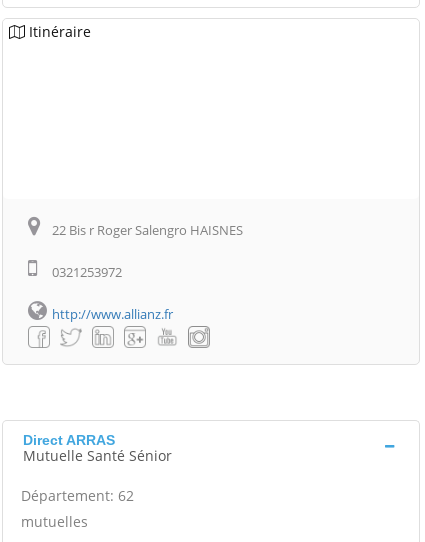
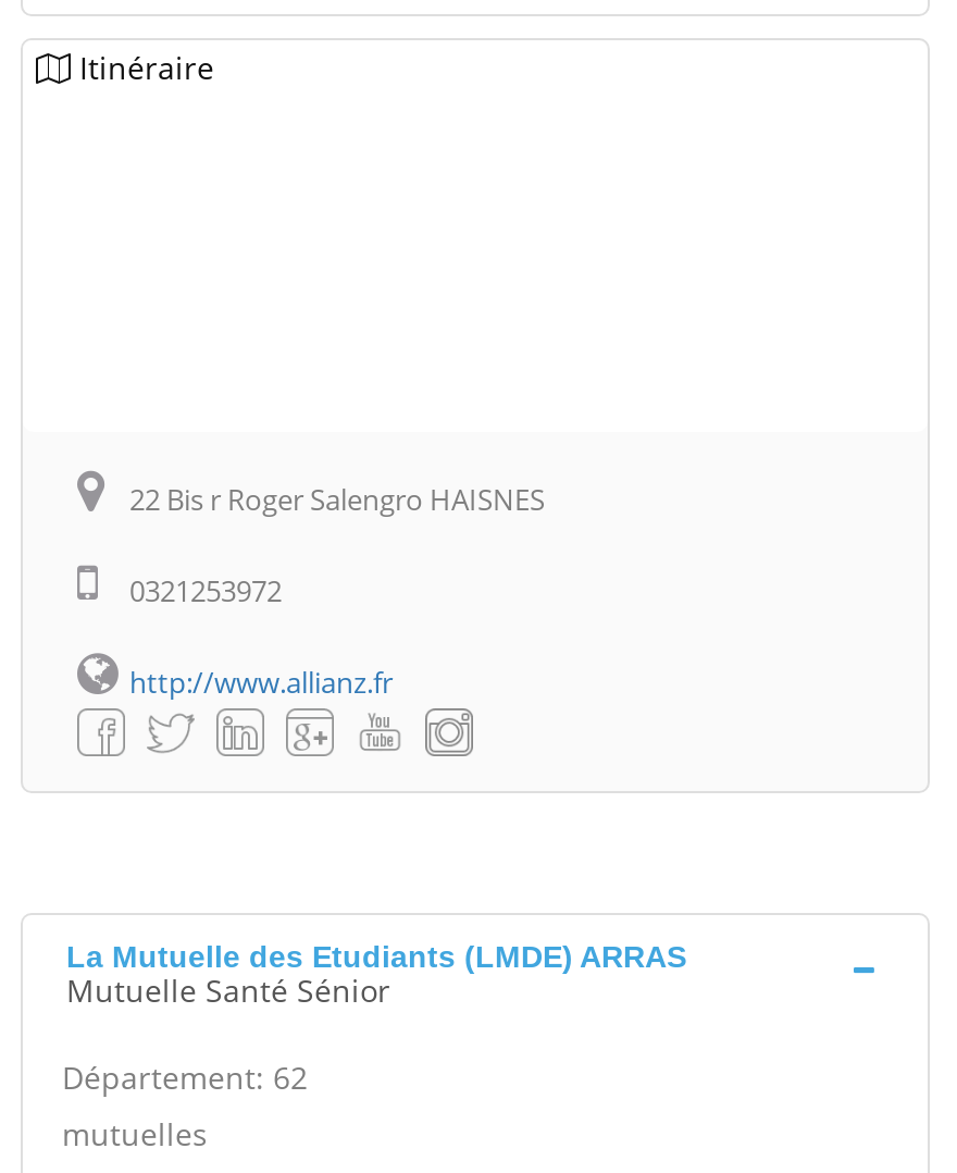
[23,432,115,448] Direct ARRAS -> [66,939,686,974] La Mutuelle des Etudiants (LMDE) ARRAS

